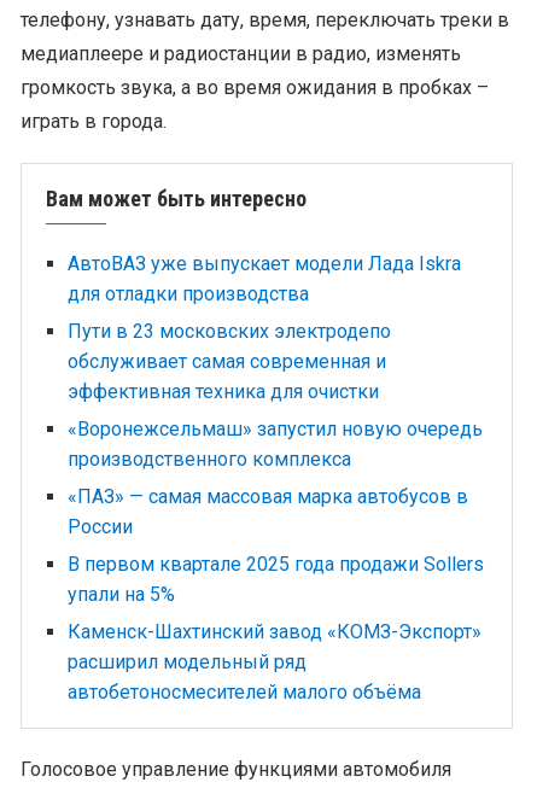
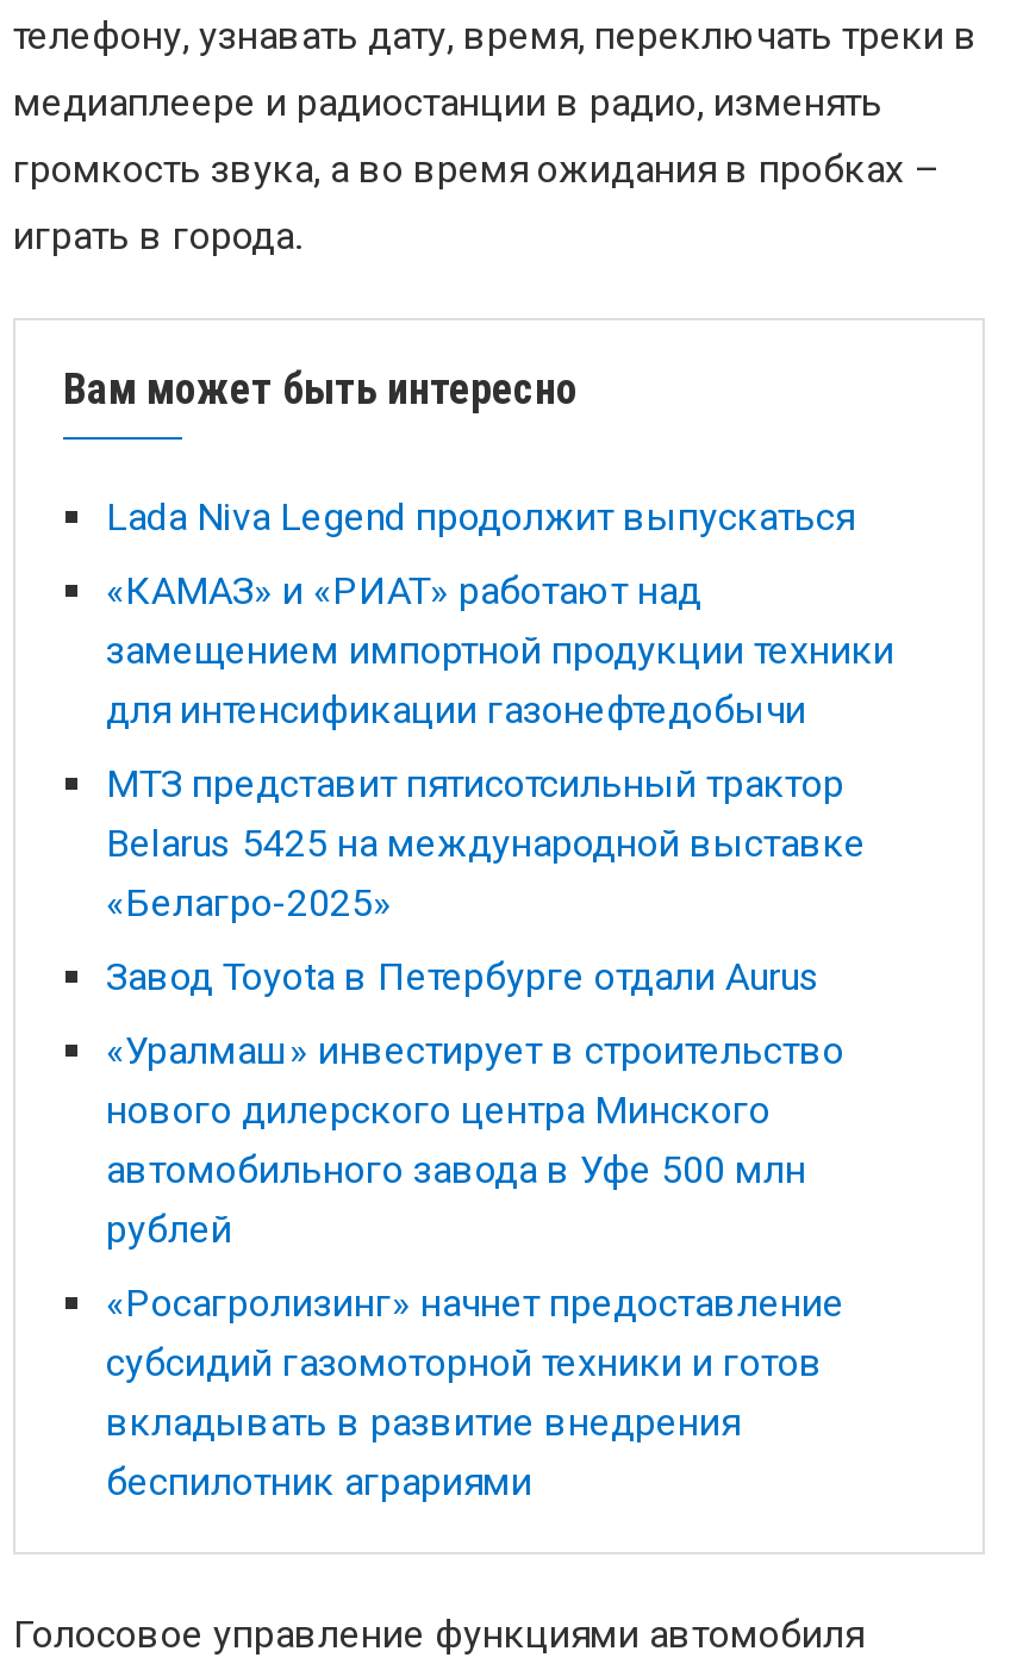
[68,252,461,305] АвтоВАЗ уже выпускает модели Лада Iskra | для отладки производства -> [106,494,854,539] Lada Niva Legend продолжит выпускаться
[68,320,391,403] Пути в 23 московских электродепо | обслуживает самая современная и | эффективная техника для очистки -> [106,568,894,732] «КАМАЗ» и «РИАТ» работают над | замещением импортной продукции техники | для интенсификации газонефтедобычи
[68,417,483,470] «Воронежсельмаш» запустил новую очередь | производственного комплекса -> [106,761,866,925] МТЗ представит пятисотсильный трактор | Belarus 5425 на международной выставке | «Белагро-2025»
[68,485,468,538] «ПАЗ» — самая массовая марка автобусов в | России -> [106,954,821,999] Завод Toyota в Петербурге отдали Aurus
[68,552,484,606] В первом квартале 2025 года продажи Sollers | упали на 5% -> [106,1027,844,1251] «Уралмаш» инвестирует в строительство | нового дилерского центра Минского | автомобильного завода в Уфе 500 млн | рублей
[68,620,481,703] Каменск-Шахтинский завод «КОМЗ-Экспорт» | расширил модельный ряд | автобетоносмесителей малого объёма -> [106,1280,844,1504] «Росагролизинг» начнет предоставление | субсидий газомоторной техники и готов | вкладывать в развитие внедрения | беспилотник аграриями

